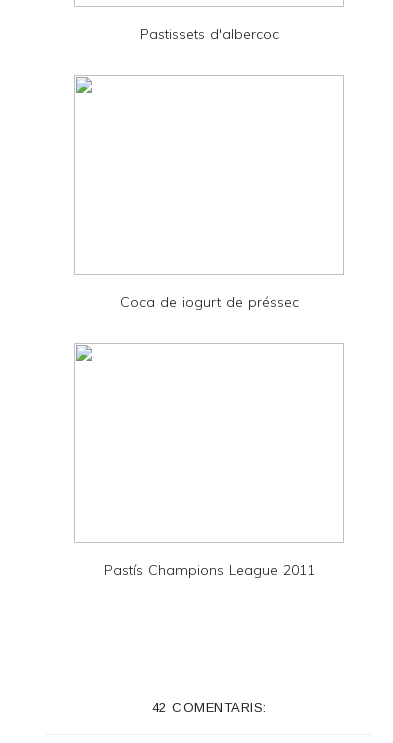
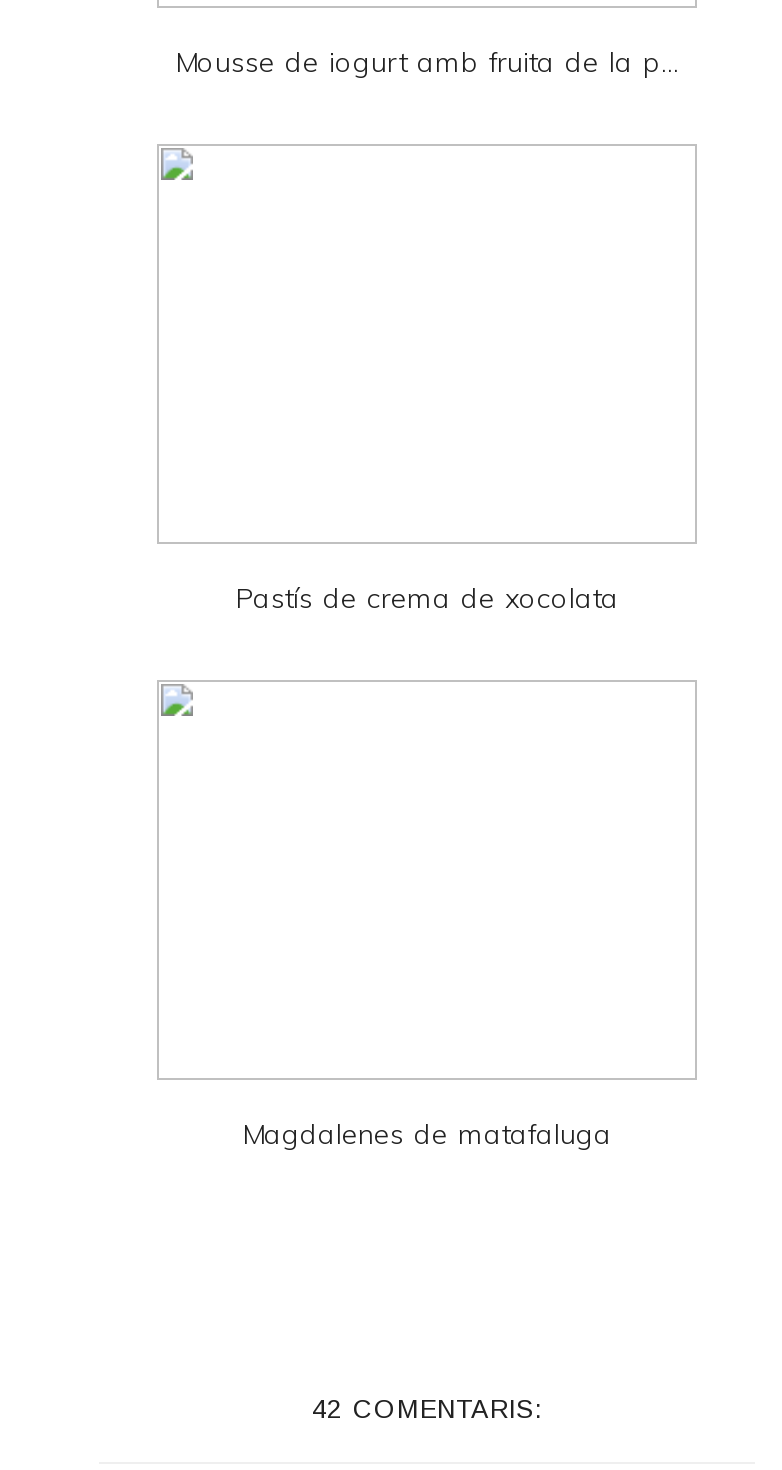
[139,25,278,43] Pastissets d'albercoc -> [175,44,679,80] Mousse de iogurt amb fruita de la p...
[119,293,298,311] Coca de iogurt de préssec -> [235,580,619,616] Pastís de crema de xocolata
[103,561,314,579] Pastís Champions League 2011 -> [242,1116,612,1152] Magdalenes de matafaluga

